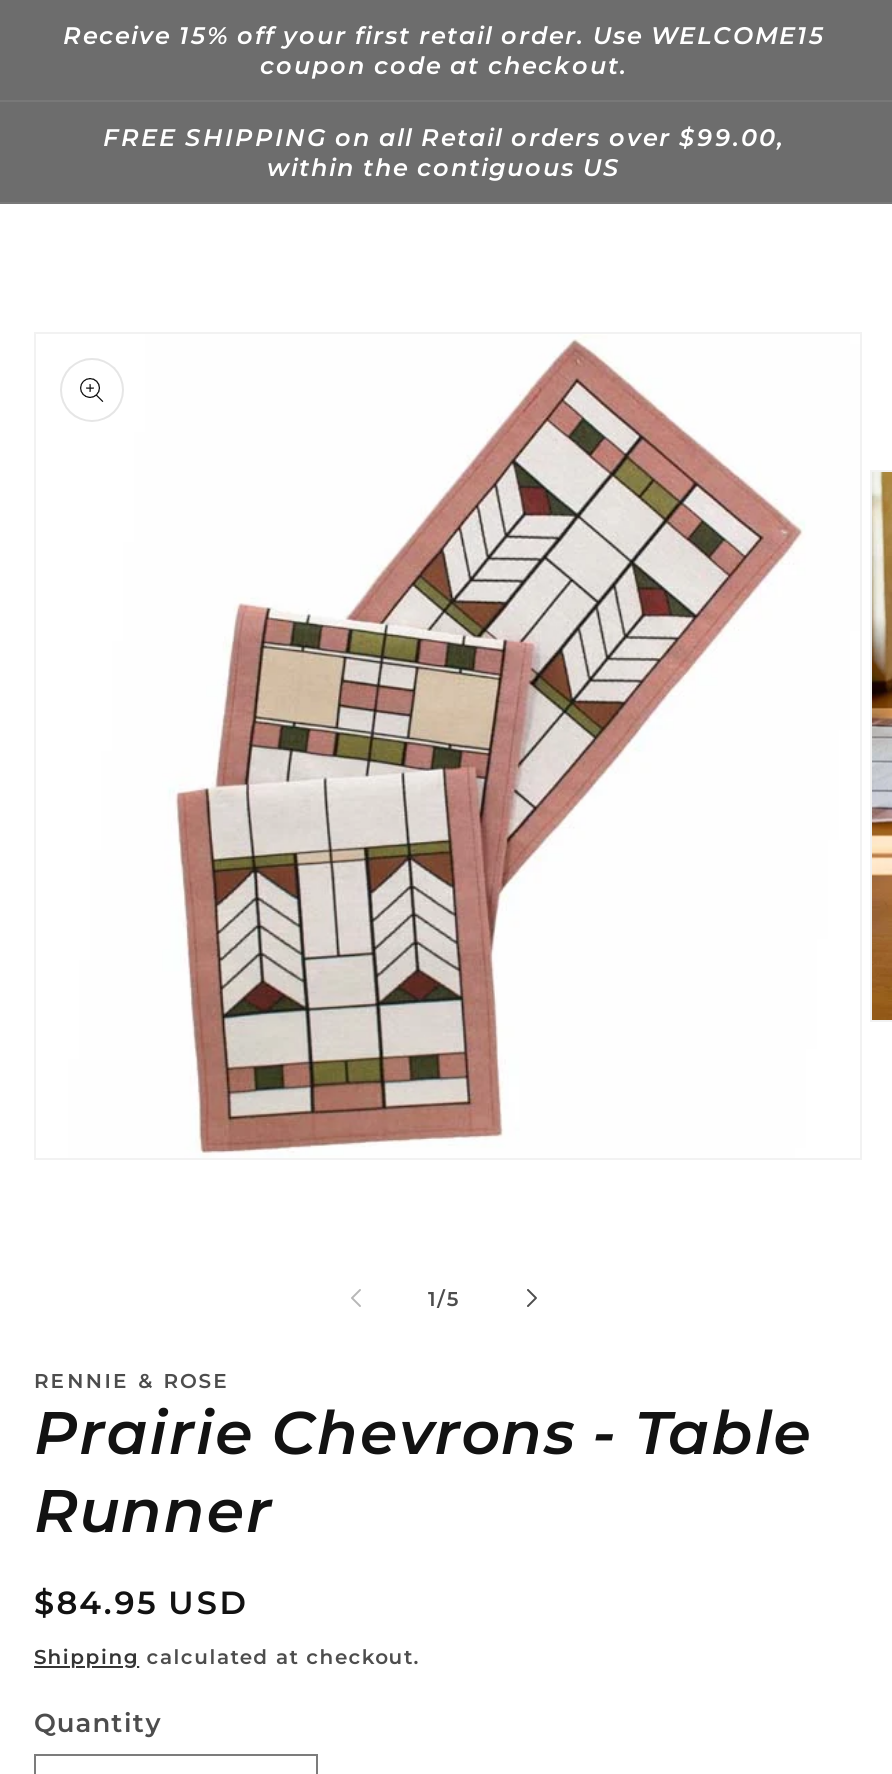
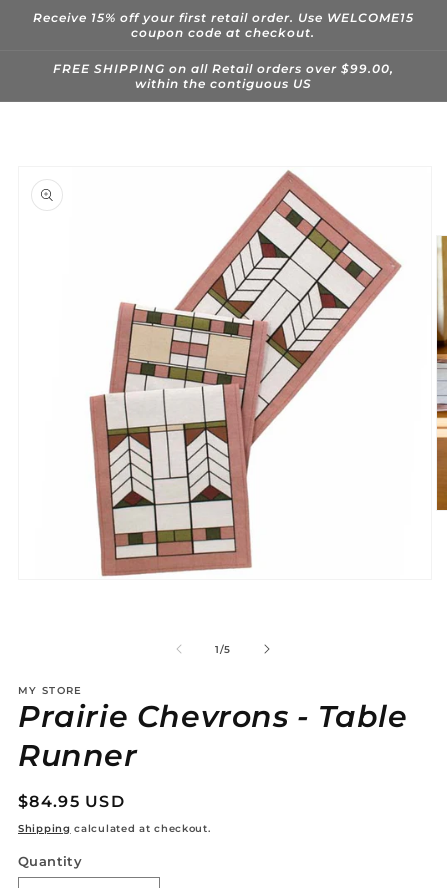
[34,1369,230,1395] RENNIE & ROSE -> [18,684,82,697] MY STORE

